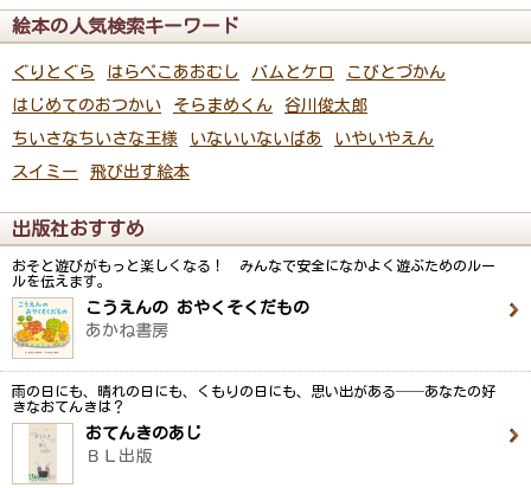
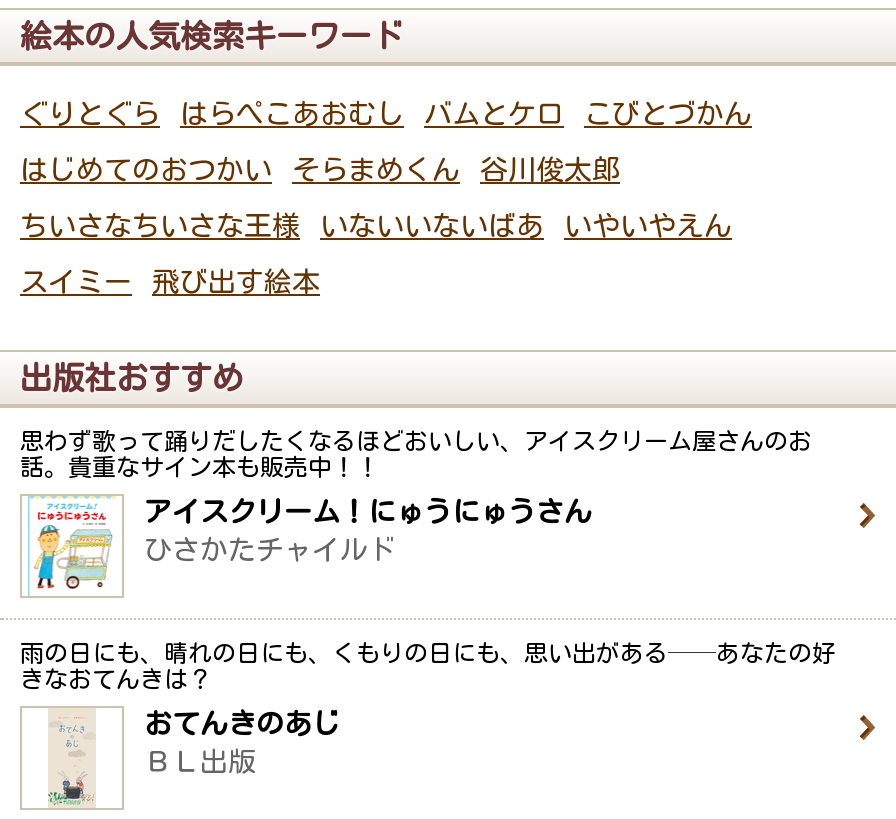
[12,258,495,288] おそと遊びがもっと楽しくなる！ みんなで安全になかよく遊ぶためのルー | ルを伝えます。 -> [20,428,812,478] 思わず歌って踊りだしたくなるほどおいしい、アイスクリーム屋さんのお | 話。貴重なサイン本も販売中！！
[12,298,309,355] [image] | こうえんの おやくそくだもの | あかね書房 -> [22,494,592,594] [image] | アイスクリーム！にゅうにゅうさん | ひさかたチャイルド

